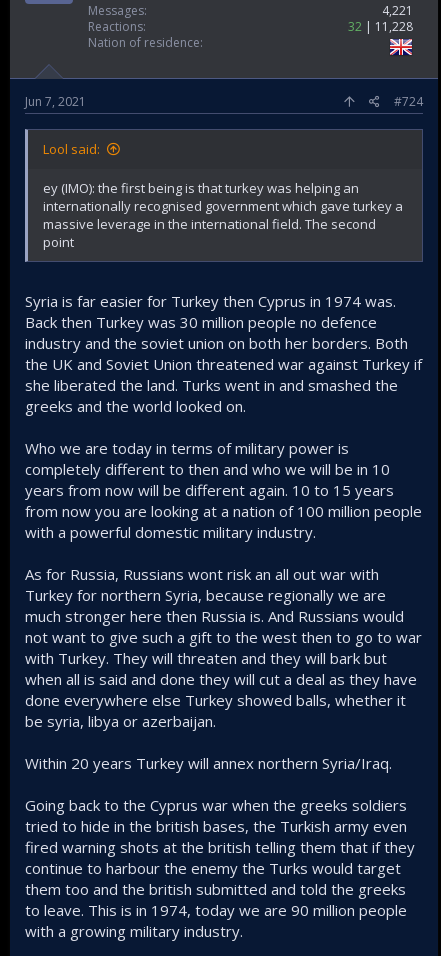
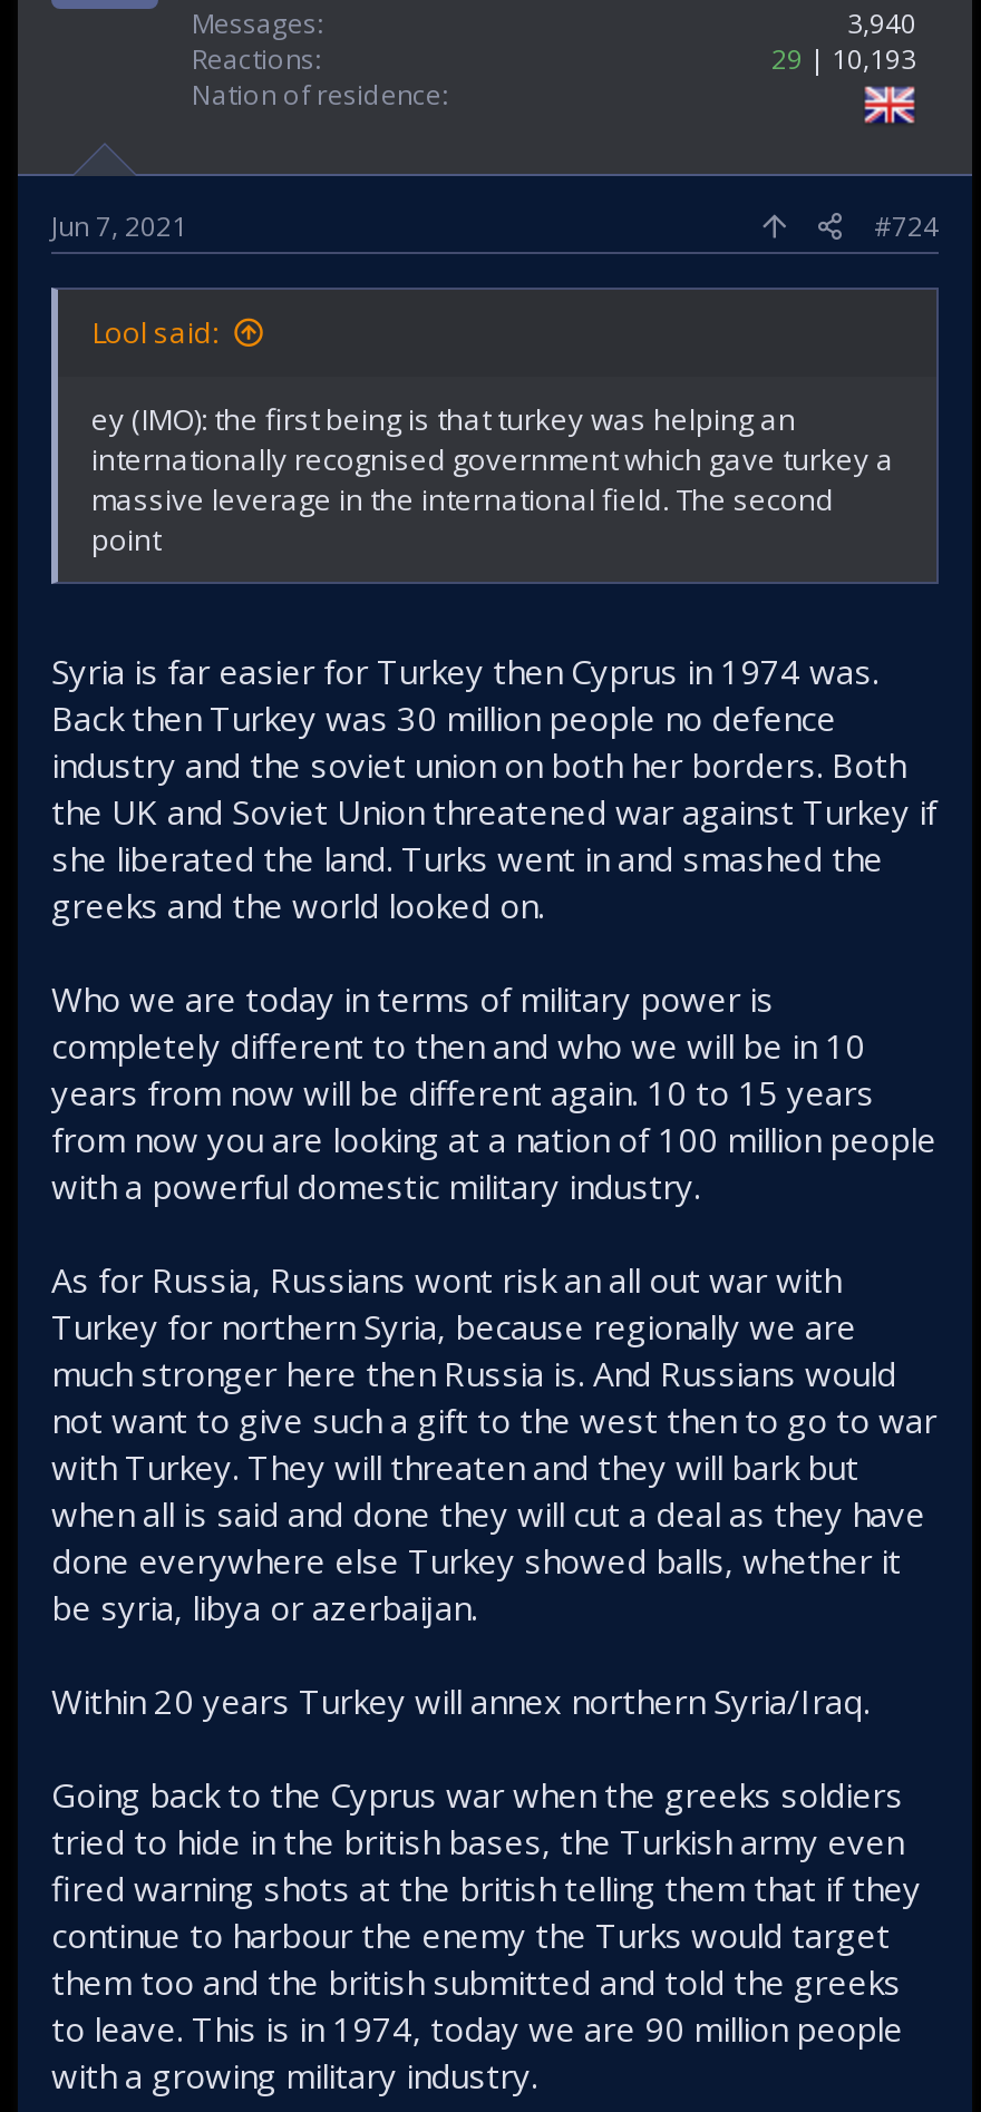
[382,2,413,19] 4,221 -> [847,5,916,43] 3,940
[348,18,362,35] 32 -> [771,40,803,78] 29
[375,18,413,35] 11,228 -> [832,40,916,78] 10,193

